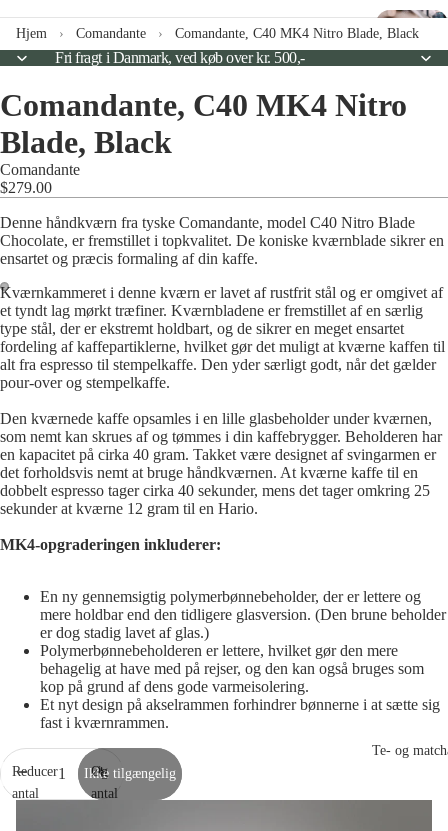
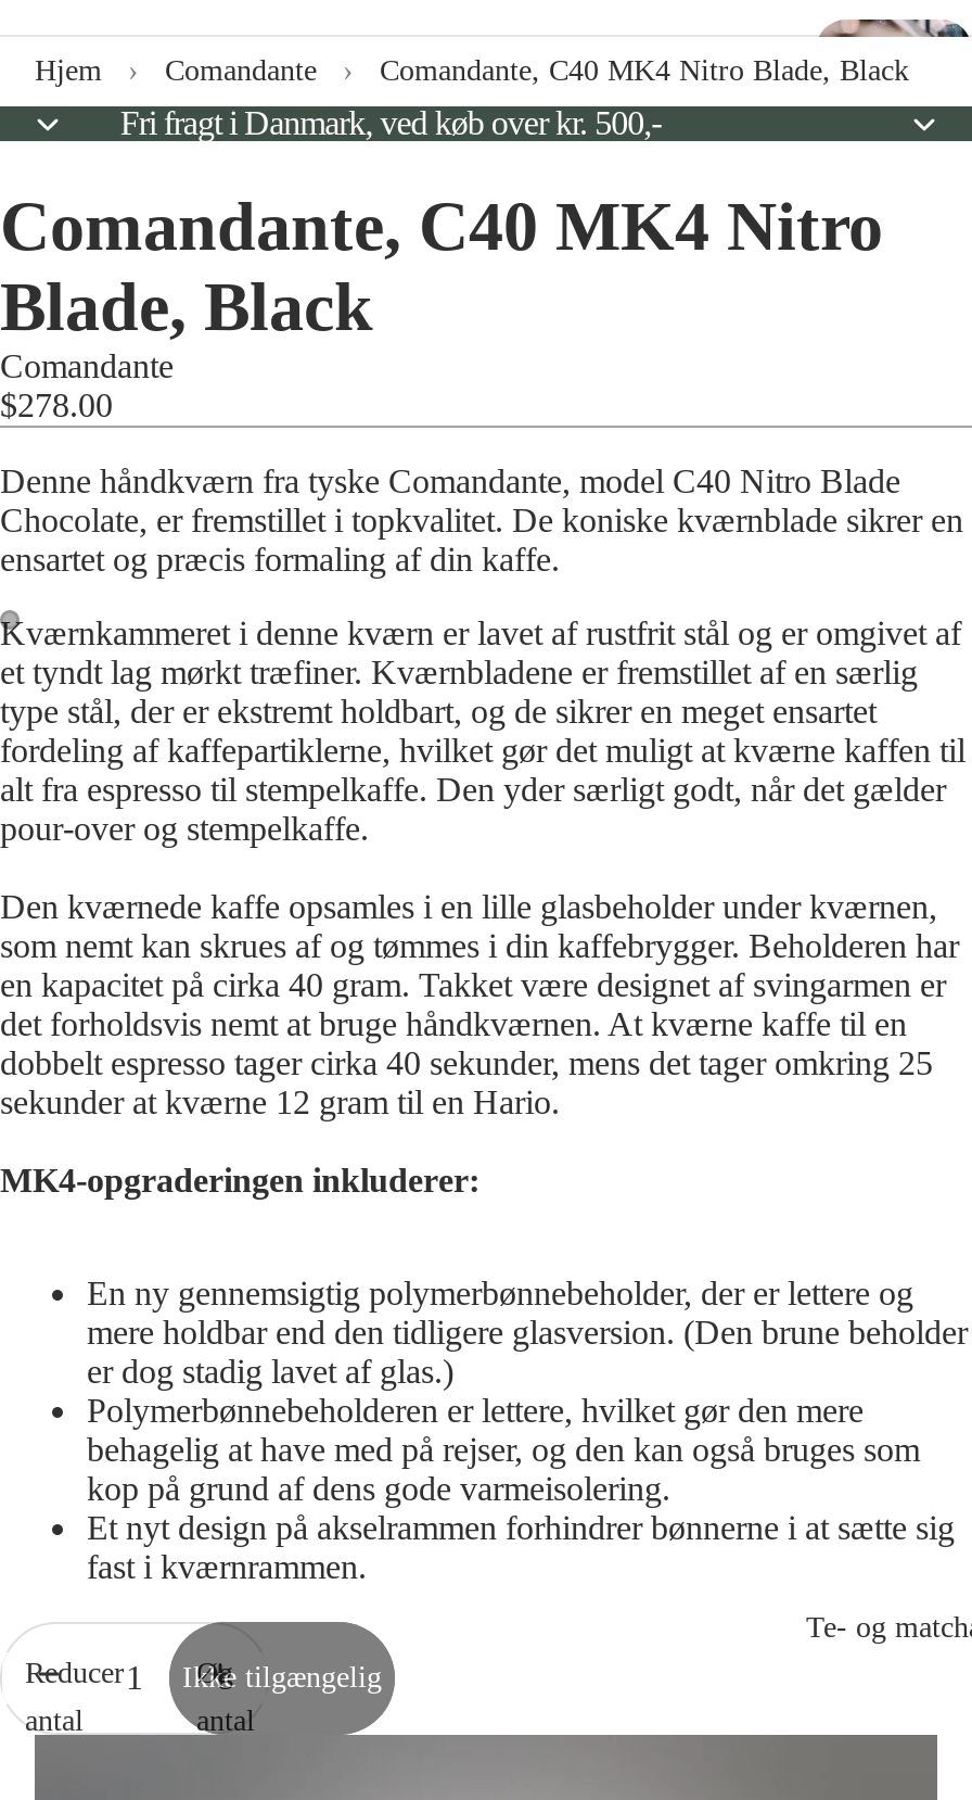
[0,179,52,196] $279.00 -> [0,386,113,423] $278.00

